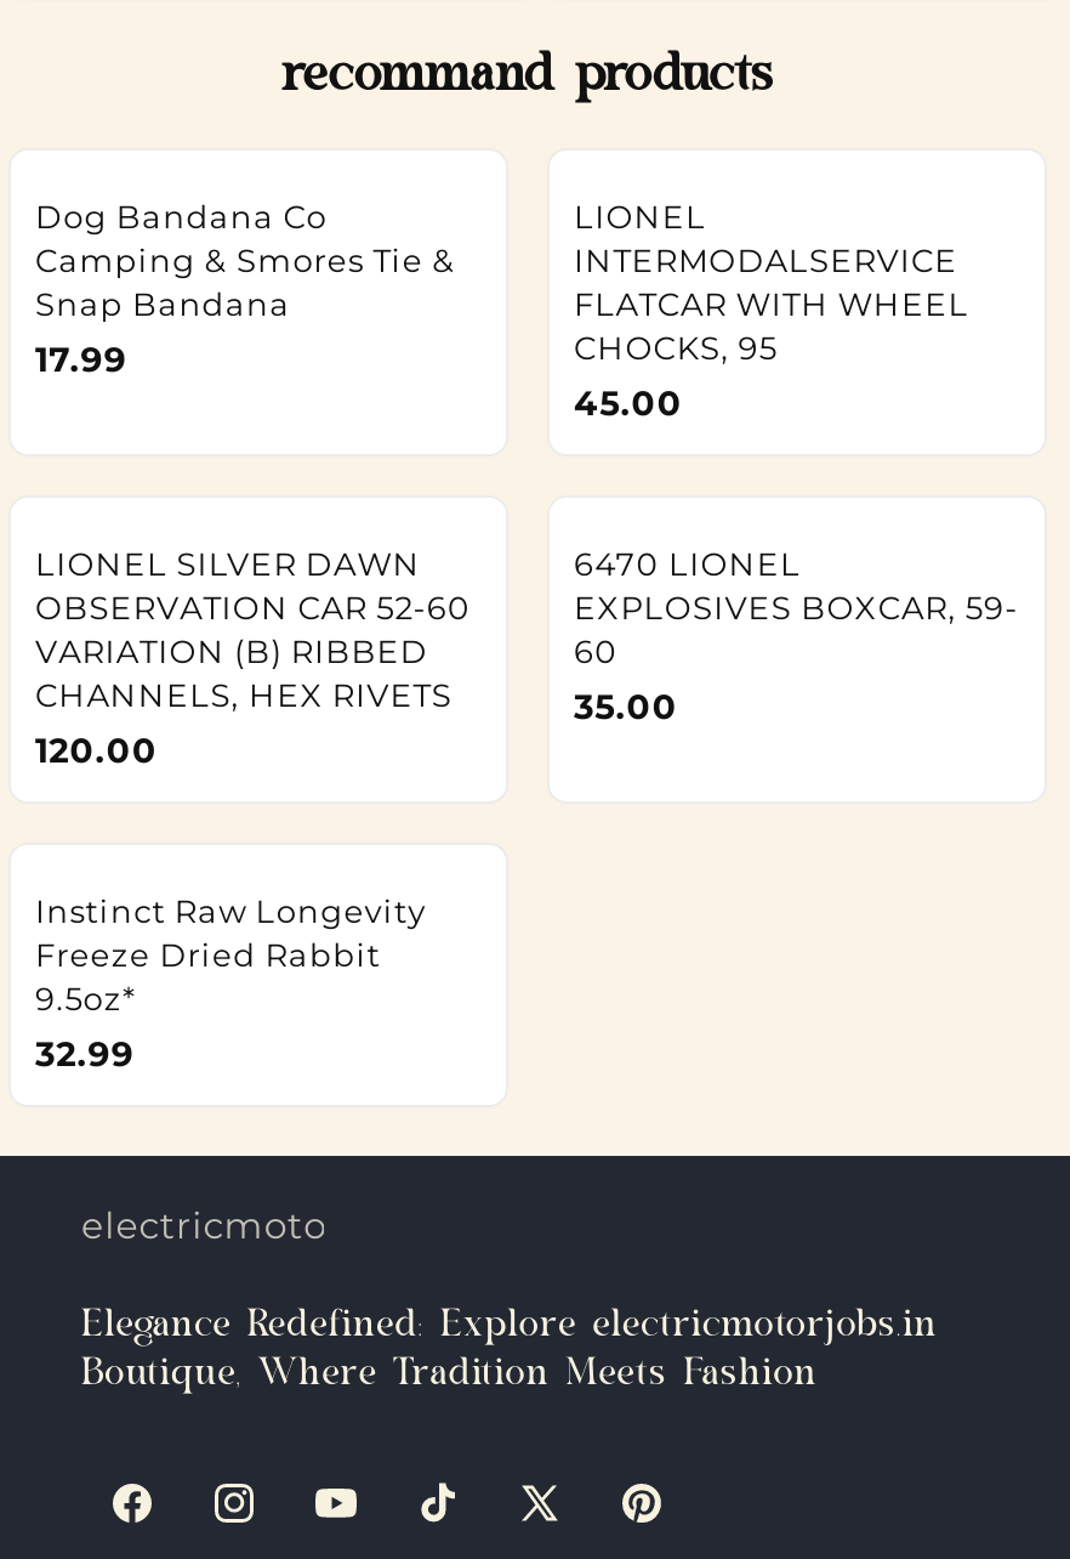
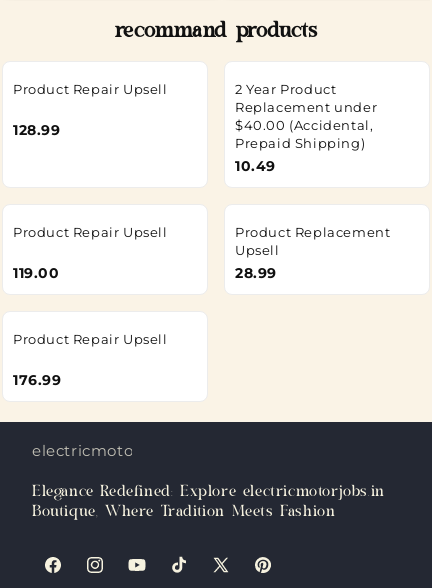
[35,195,455,380] Dog Bandana Co | Camping & Smores Tie & | Snap Bandana | 17.99 -> [13,80,168,138] Product Repair Upsell | 128.99
[574,195,969,424] LIONEL | INTERMODALSERVICE | FLATCAR WITH WHEEL | CHOCKS, 95 | 45.00 -> [235,80,377,174] 2 Year Product | Replacement under | $40.00 (Accidental, | Prepaid Shipping) | 10.49
[35,543,471,771] LIONEL SILVER DAWN | OBSERVATION CAR 52-60 | VARIATION (B) RIBBED | CHANNELS, HEX RIVETS | 120.00 -> [13,223,168,281] Product Repair Upsell | 119.00
[574,543,1018,727] 6470 LIONEL | EXPLOSIVES BOXCAR, 59- | 60 | 35.00 -> [235,223,390,281] Product Replacement | Upsell | 28.99
[35,890,426,1075] Instinct Raw Longevity | Freeze Dried Rabbit | 9.5oz* | 32.99 -> [13,330,168,388] Product Repair Upsell | 176.99

